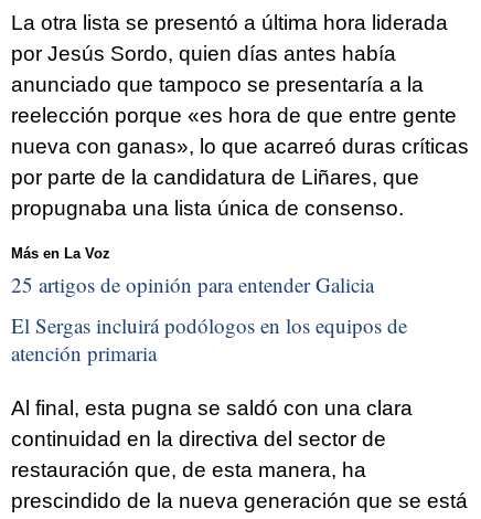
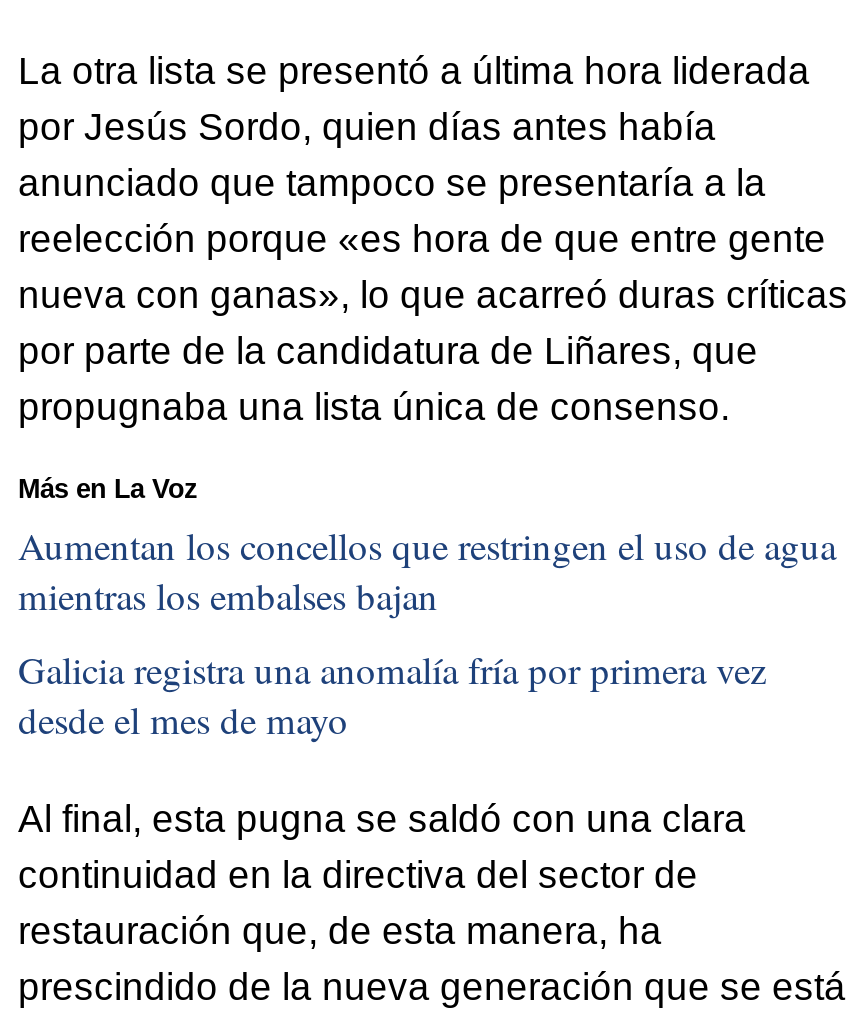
[11,270,374,298] 25 artigos de opinión para entender Galicia -> [18,519,836,619] Aumentan los concellos que restringen el uso de agua | mientras los embalses bajan
[11,312,407,367] El Sergas incluirá podólogos en los equipos de | atención primaria -> [18,644,766,744] Galicia registra una anomalía fría por primera vez | desde el mes de mayo

